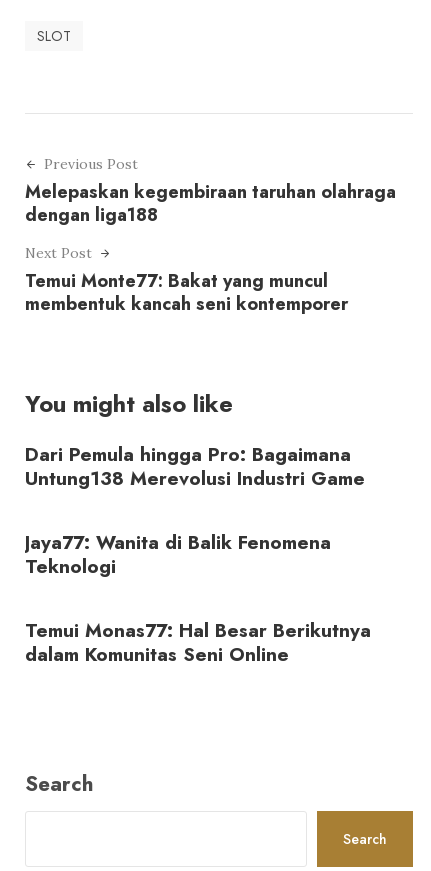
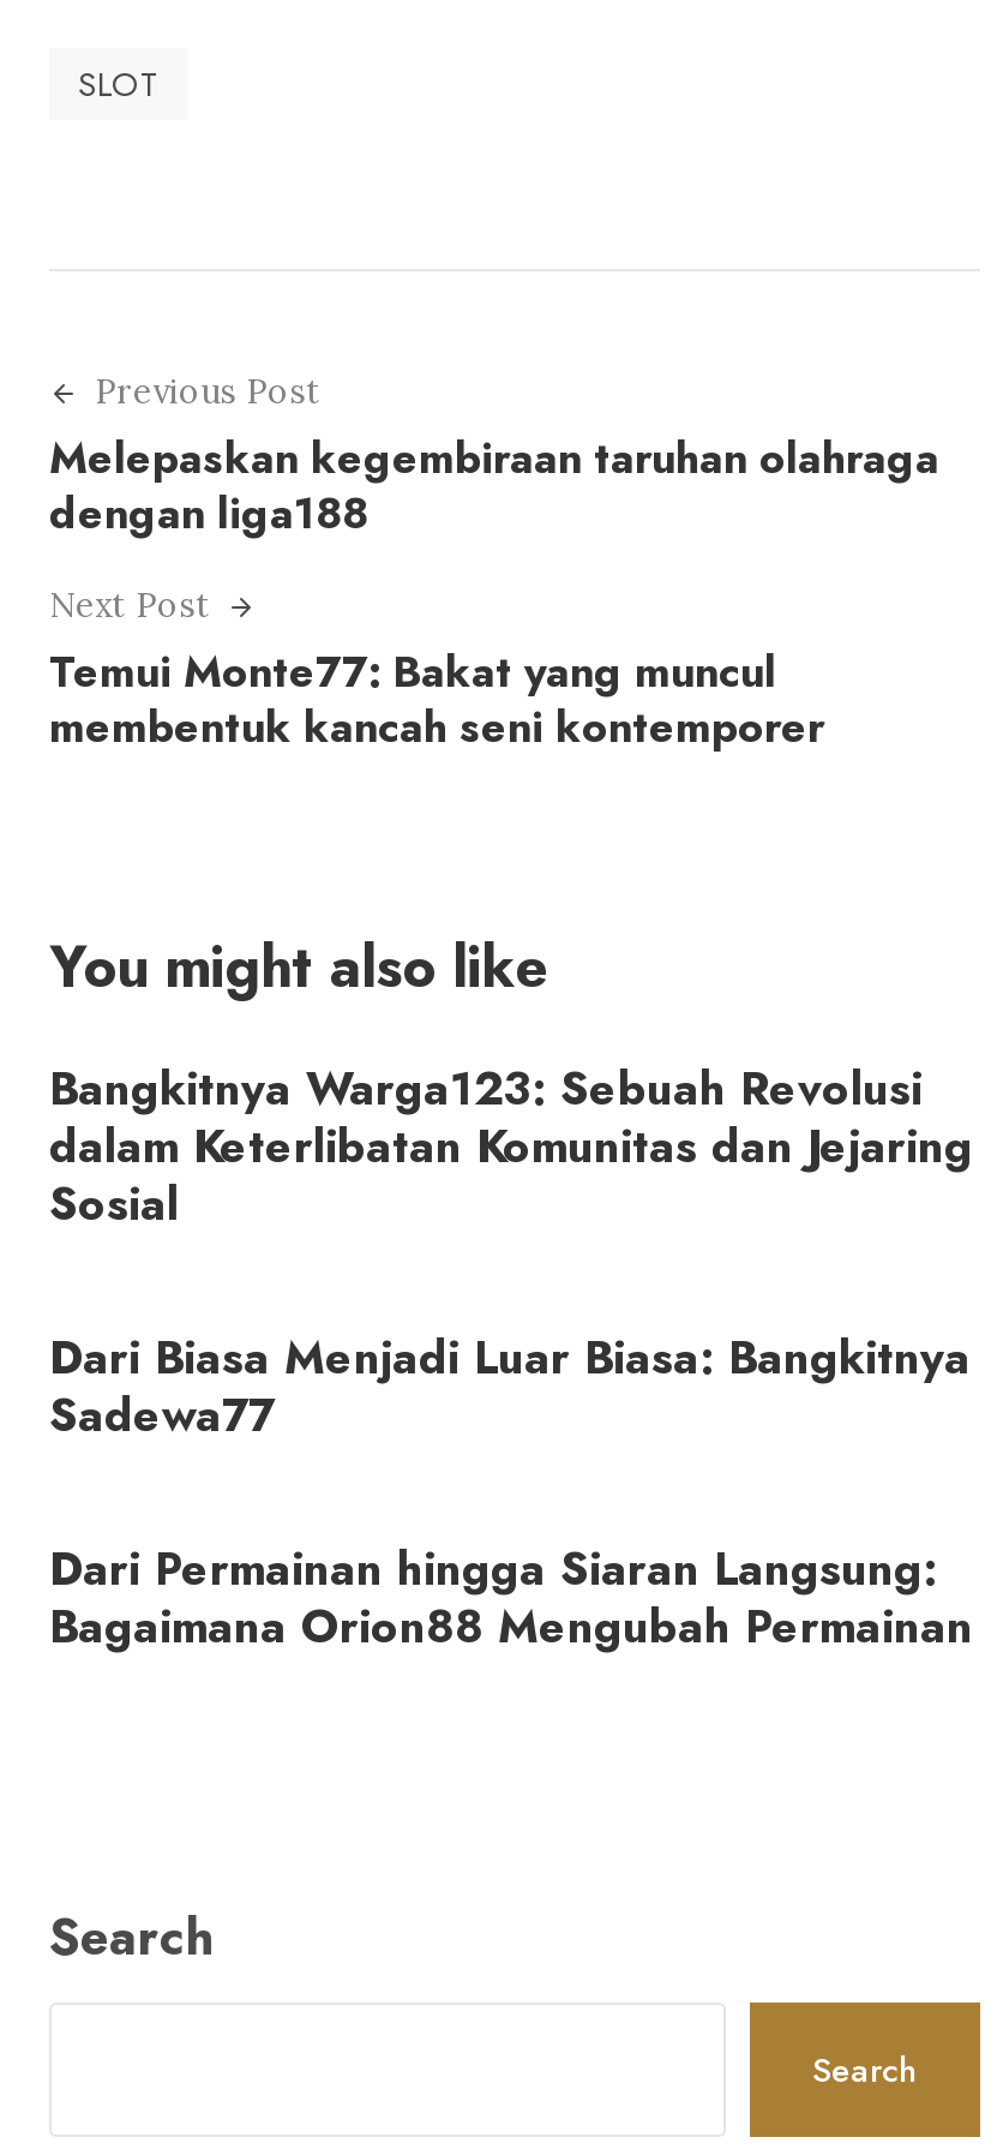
[25,441,365,492] Dari Pemula hingga Pro: Bagaimana | Untung138 Merevolusi Industri Game -> [49,1056,973,1237] Bangkitnya Warga123: Sebuah Revolusi | dalam Keterlibatan Komunitas dan Jejaring | Sosial
[25,529,331,580] Jaya77: Wanita di Balik Fenomena | Teknologi -> [49,1325,971,1448] Dari Biasa Menjadi Luar Biasa: Bangkitnya | Sadewa77
[25,617,371,668] Temui Monas77: Hal Besar Berikutnya | dalam Komunitas Seni Online -> [49,1537,973,1659] Dari Permainan hingga Siaran Langsung: | Bagaimana Orion88 Mengubah Permainan

